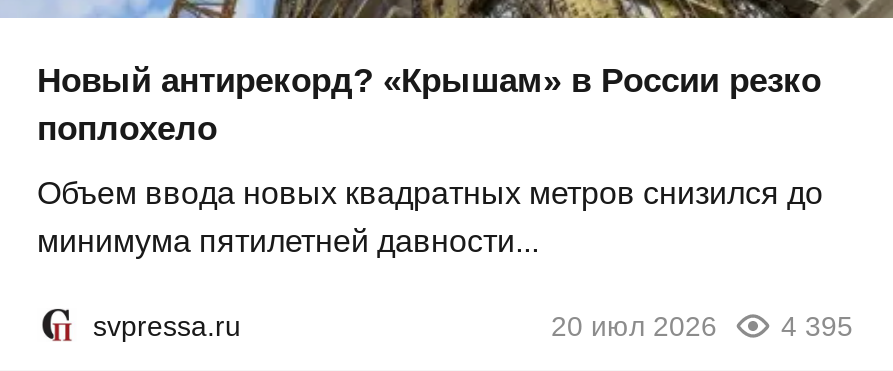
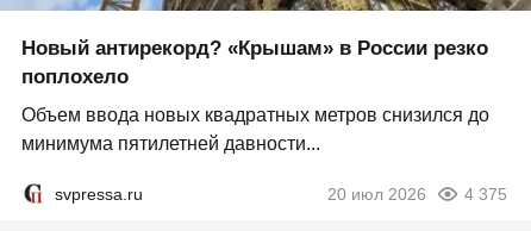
[551,309,853,341] 20 июл 2026 4 395 -> [327,184,507,203] 20 июл 2026 4 375

